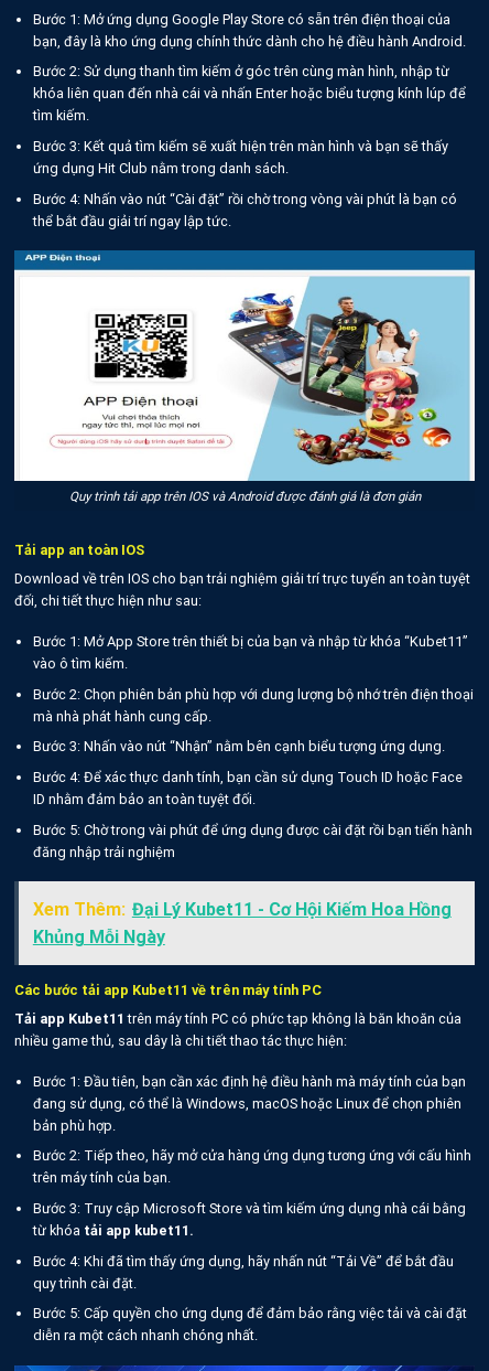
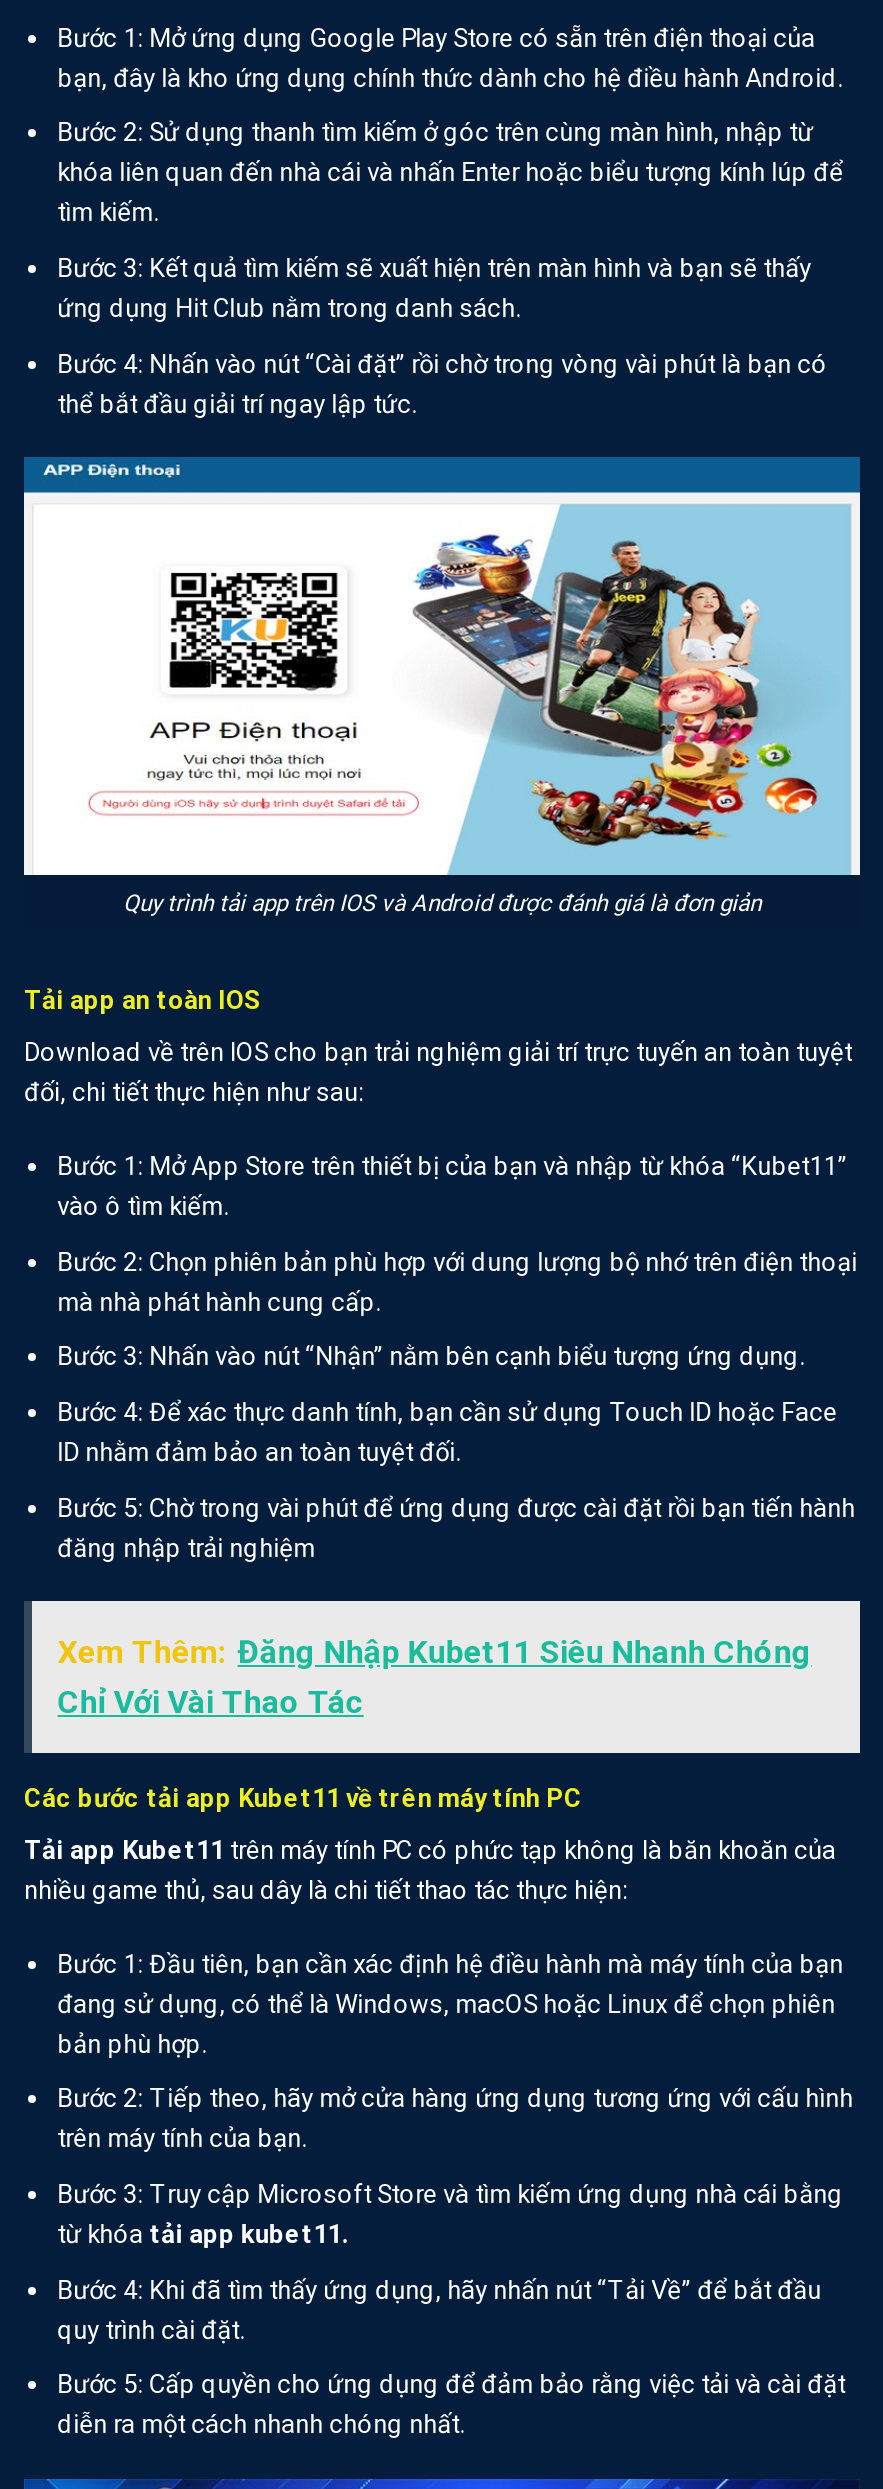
[33,899,451,948] Xem Thêm: Đại Lý Kubet11 - Cơ Hội Kiếm Hoa Hồng | Khủng Mỗi Ngày -> [58,1633,812,1721] Xem Thêm: Đăng Nhập Kubet11 Siêu Nhanh Chóng | Chỉ Với Vài Thao Tác

